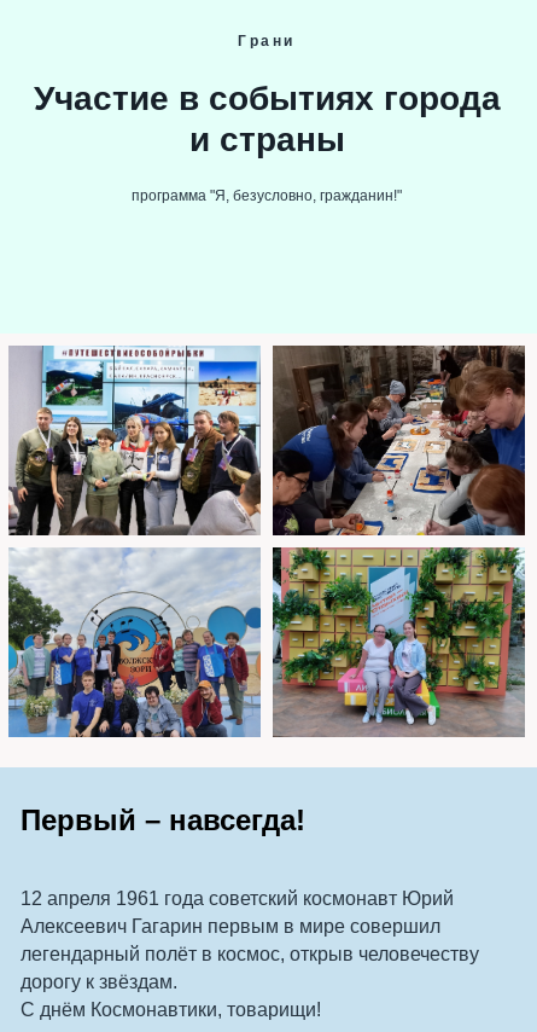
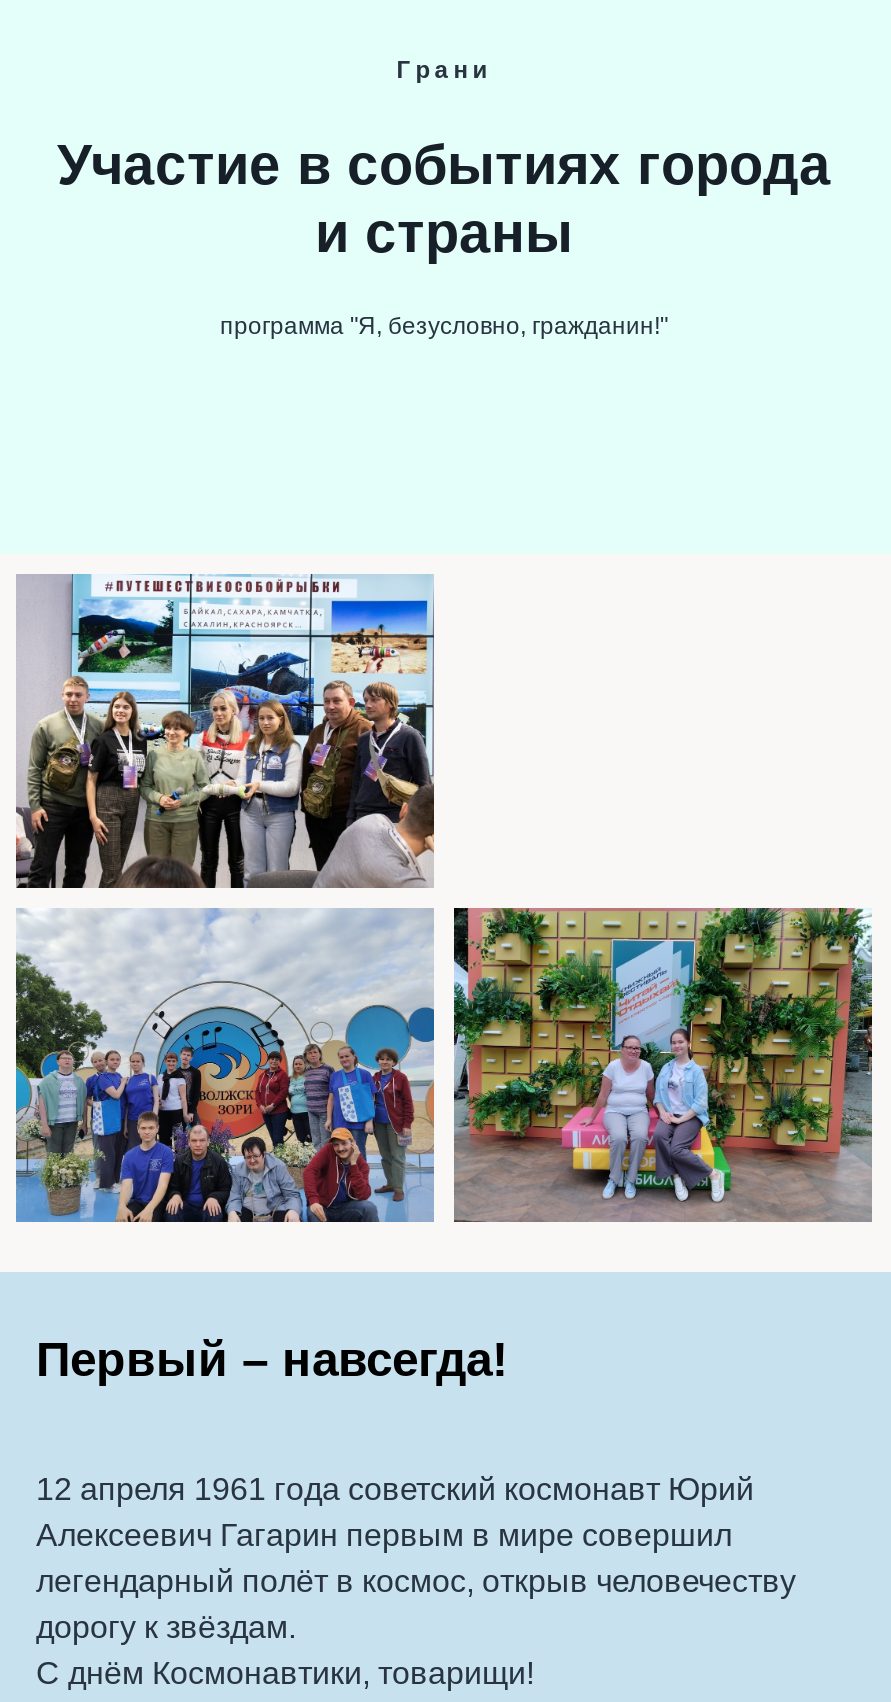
[272,344,526,537] [image] -> none

